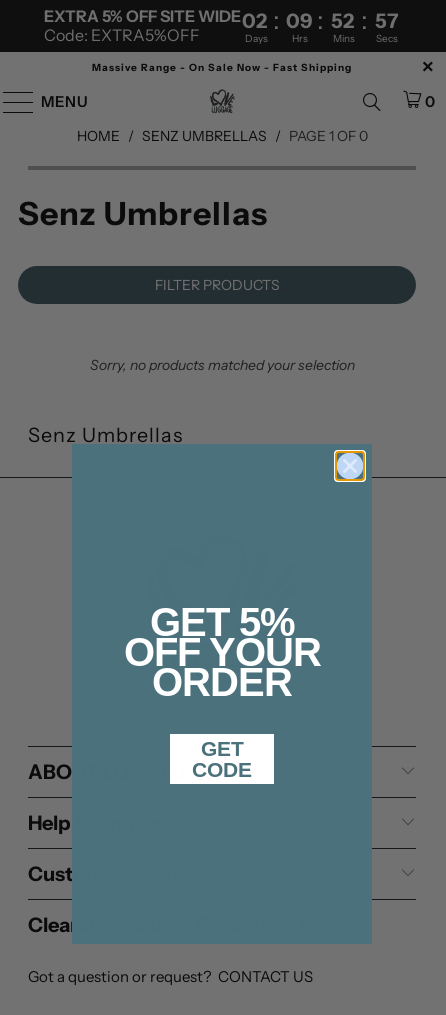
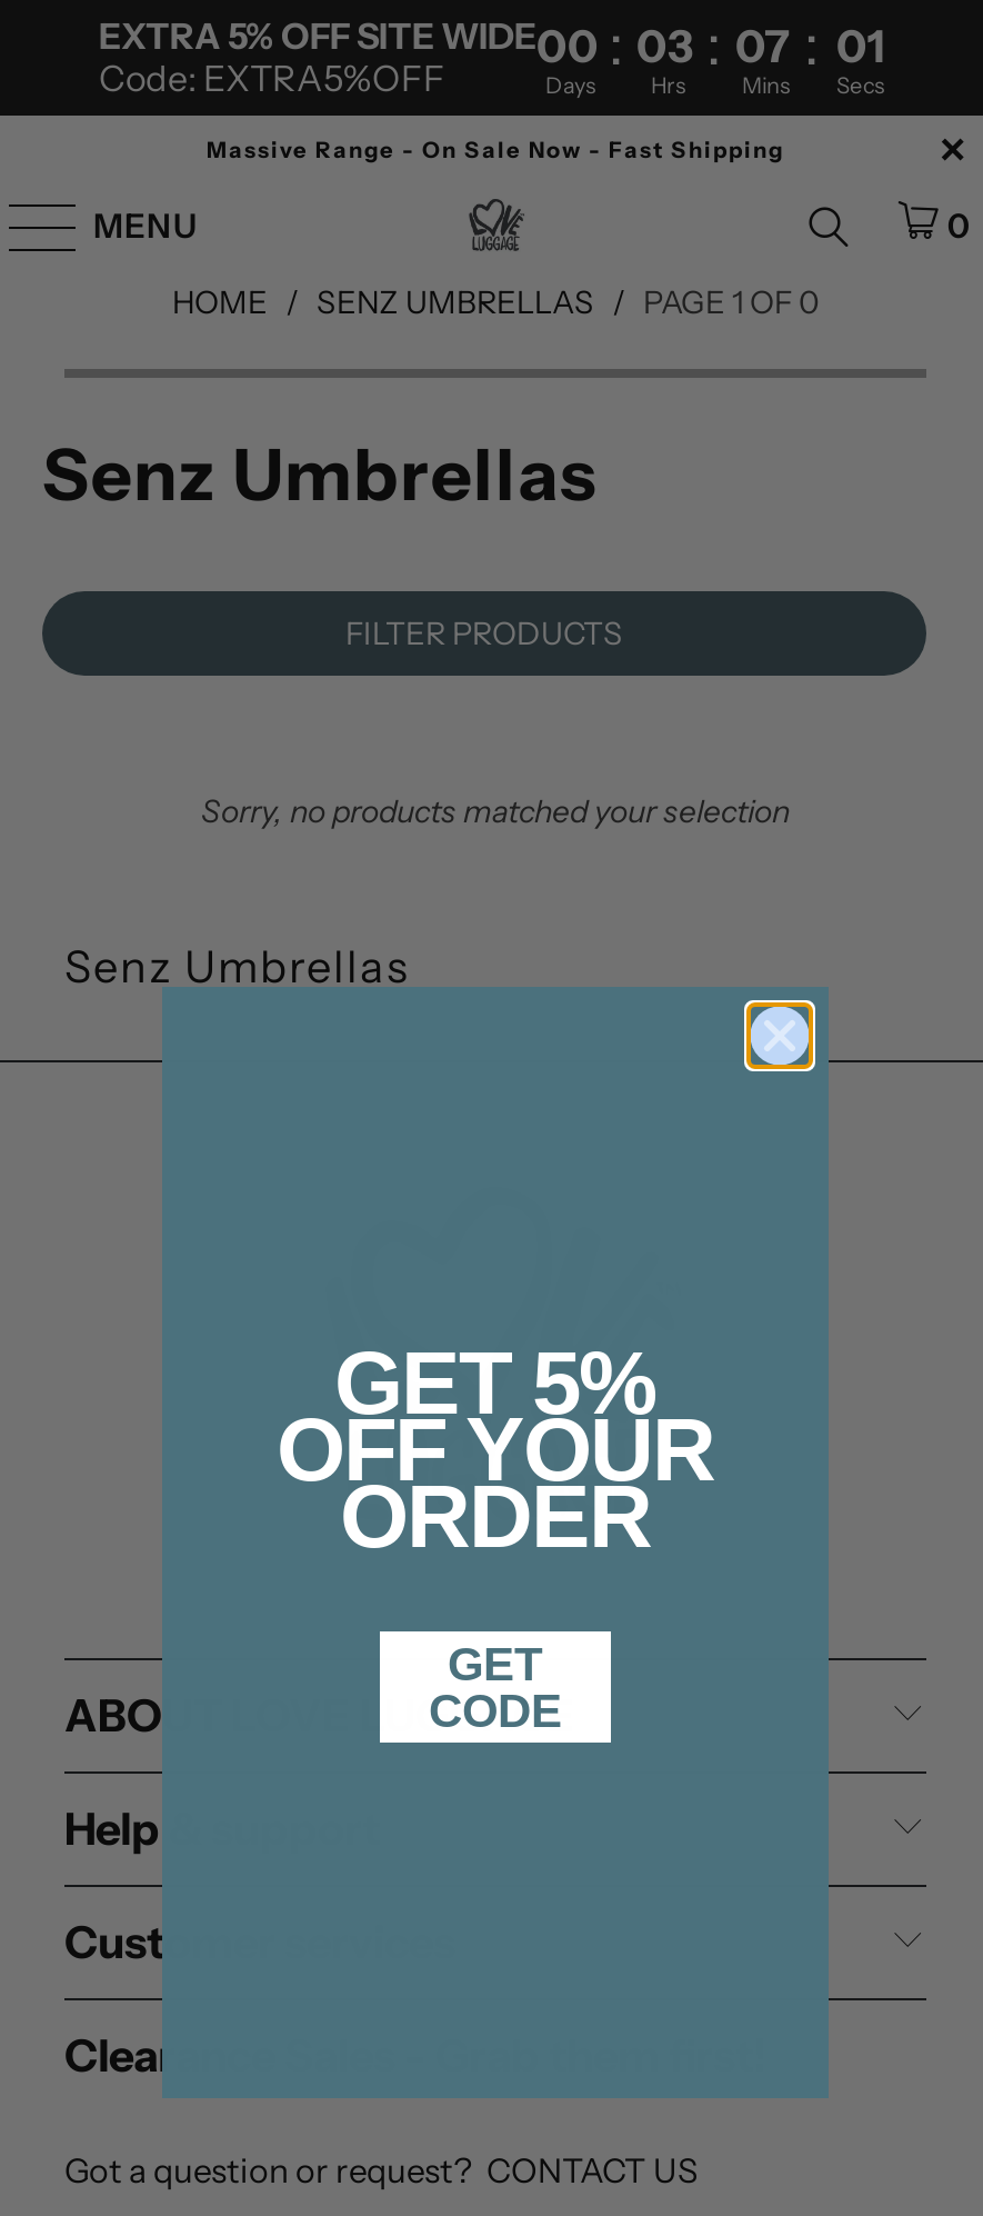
[43,3,398,35] EXTRA 5% OFF SITE WIDE 02 : 09 : 52 : 57 -> [99,8,885,79] EXTRA 5% OFF SITE WIDE 00 : 03 : 07 : 01

